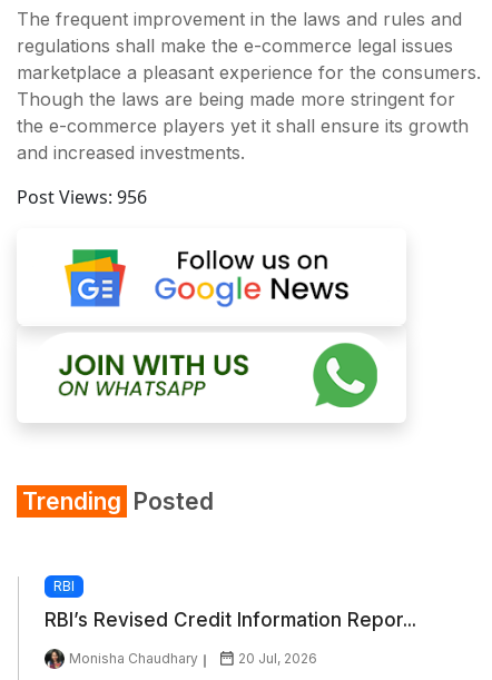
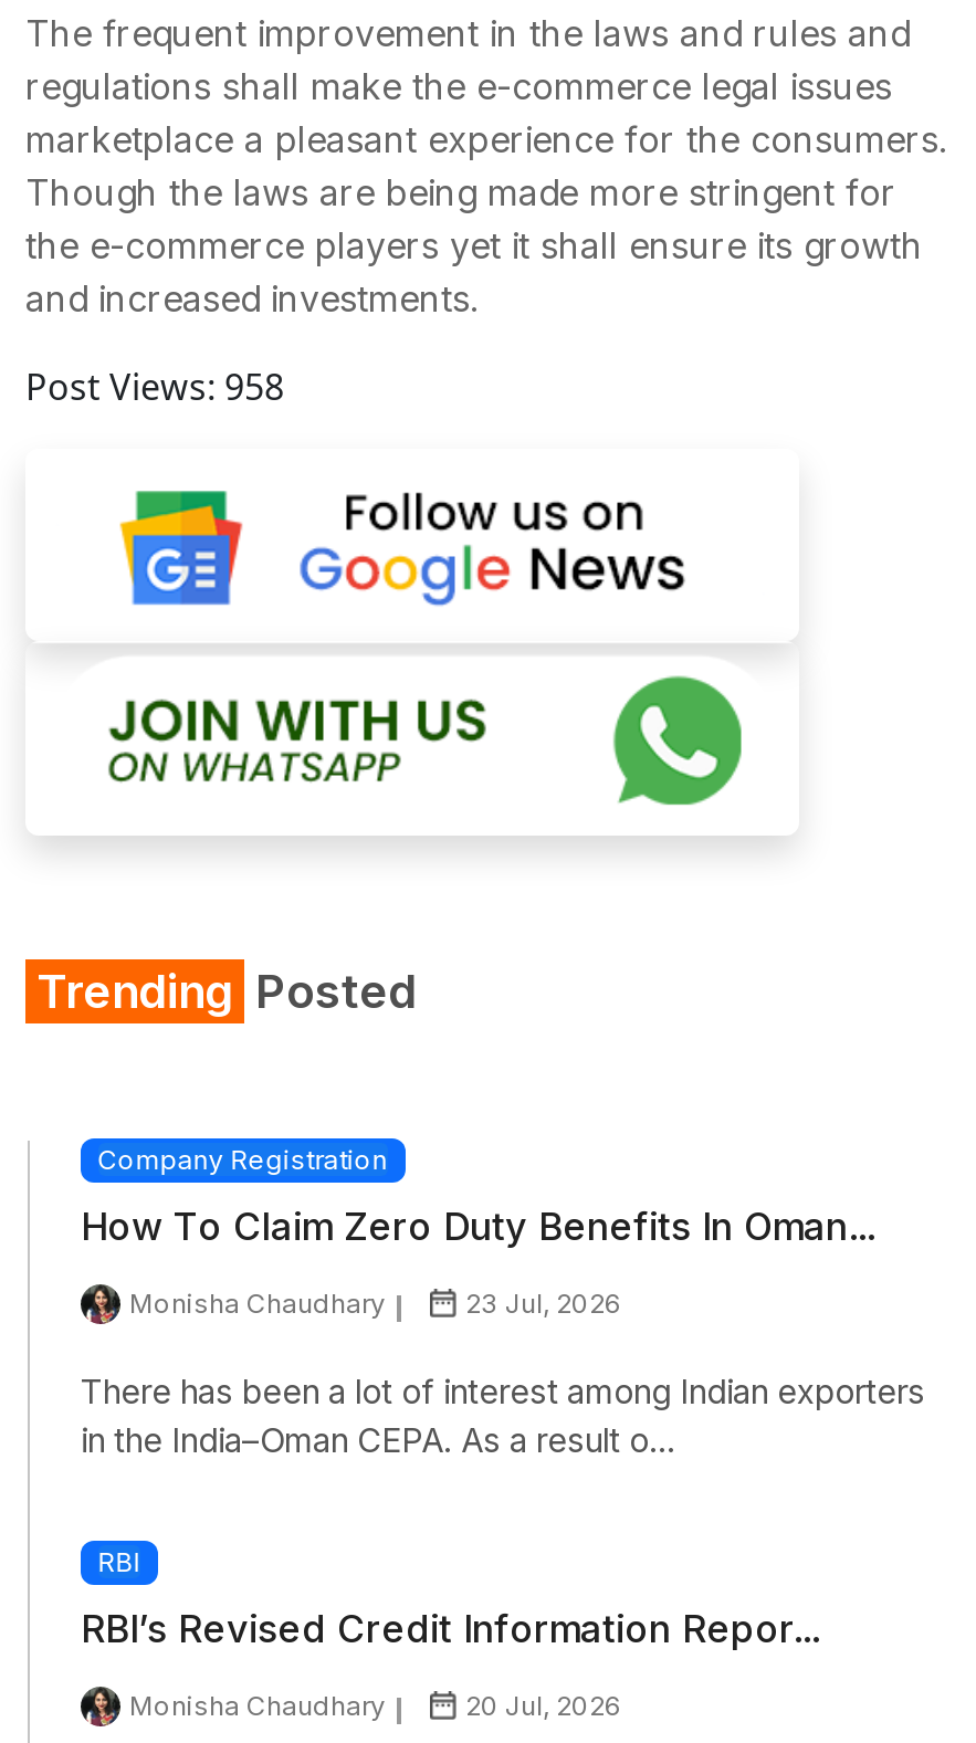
[17,184,147,209] Post Views: 956 -> [25,362,284,410] Post Views: 958
none -> [81,1142,925,1461] Company Registration | How To Claim Zero Duty Benefits In Oman... | Monisha Chaudhary | 23 Jul, 2026 | There has been a lot of interest among Indian exporters | in the India–Oman CEPA. As a result o...

